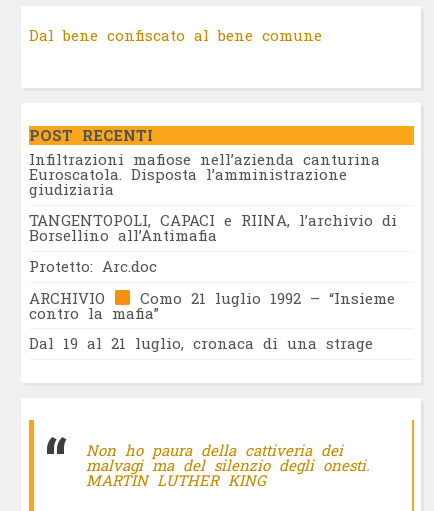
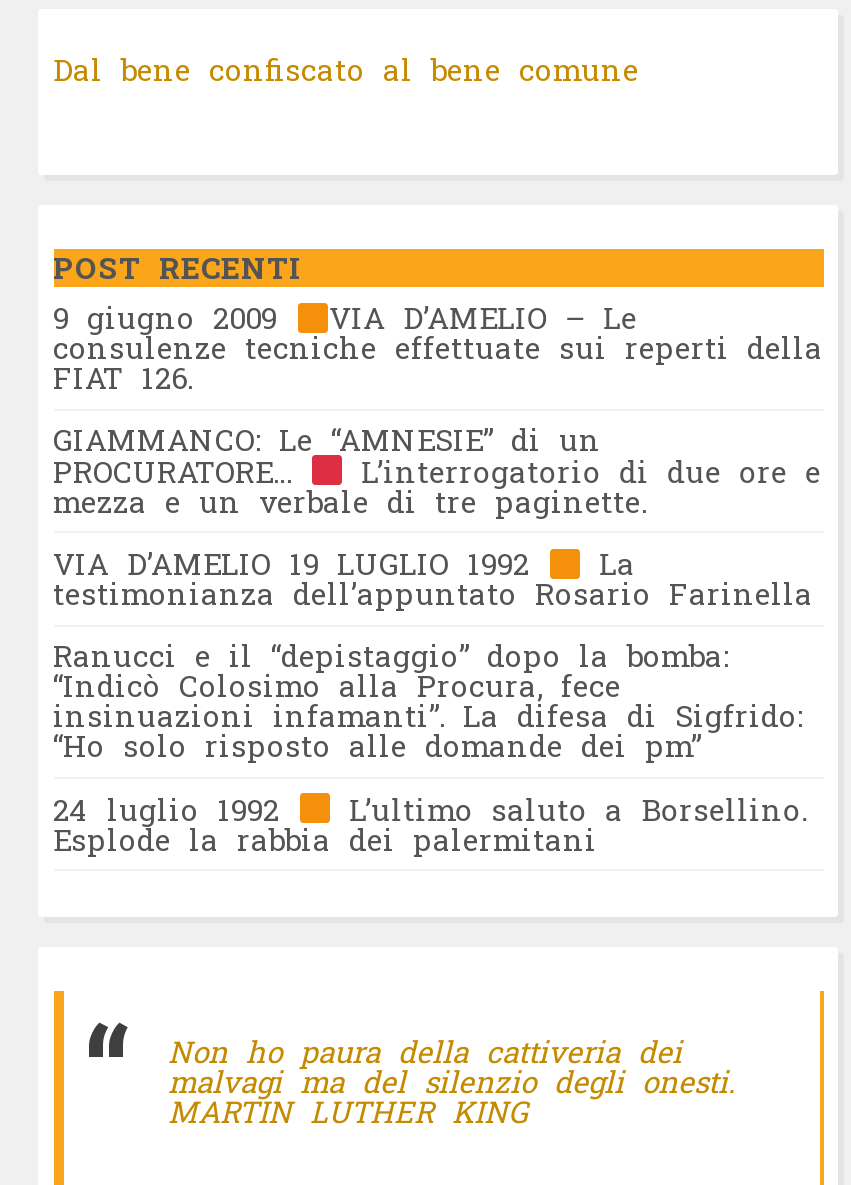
[28,149,379,199] Infiltrazioni mafiose nell’azienda canturina | Euroscatola. Disposta l’amministrazione | giudiziaria -> [53,297,823,397] 9 giugno 2009 | VIA D’AMELIO – Le | consulenze tecniche effettuate sui reperti della | FIAT 126.
[28,210,396,245] TANGENTOPOLI, CAPACI e RIINA, l’archivio di | Borsellino all’Antimafia -> [53,419,821,520] GIAMMANCO: Le “AMNESIE” di un | PROCURATORE… | L’interrogatorio di due ore e | mezza e un verbale di tre paginette.
[28,256,156,276] Protetto: Arc.doc -> [53,543,813,613] VIA D’AMELIO 19 LUGLIO 1992 | La | testimonianza dell’appuntato Rosario Farinella
[28,288,395,323] ARCHIVIO | Como 21 luglio 1992 – “Insieme | contro la mafia” -> [53,635,803,765] Ranucci e il “depistaggio” dopo la bomba: | “Indicò Colosimo alla Procura, fece | insinuazioni infamanti”. La difesa di Sigfrido: | “Ho solo risposto alle domande dei pm”
[28,334,372,354] Dal 19 al 21 luglio, cronaca di una strage -> [53,788,807,858] 24 luglio 1992 | L’ultimo saluto a Borsellino. | Esplode la rabbia dei palermitani

